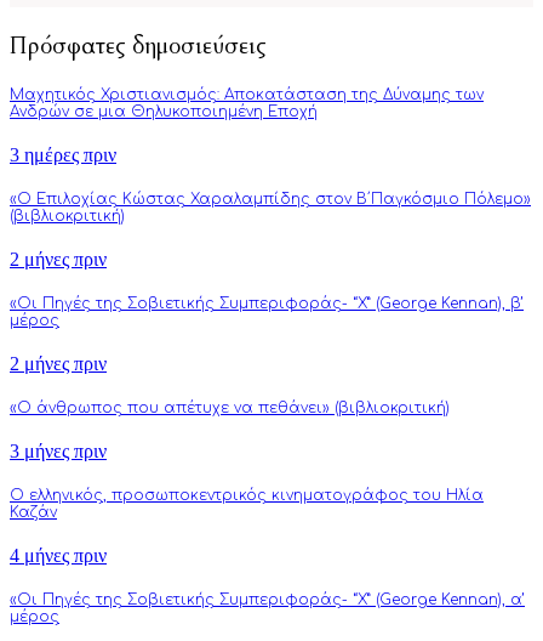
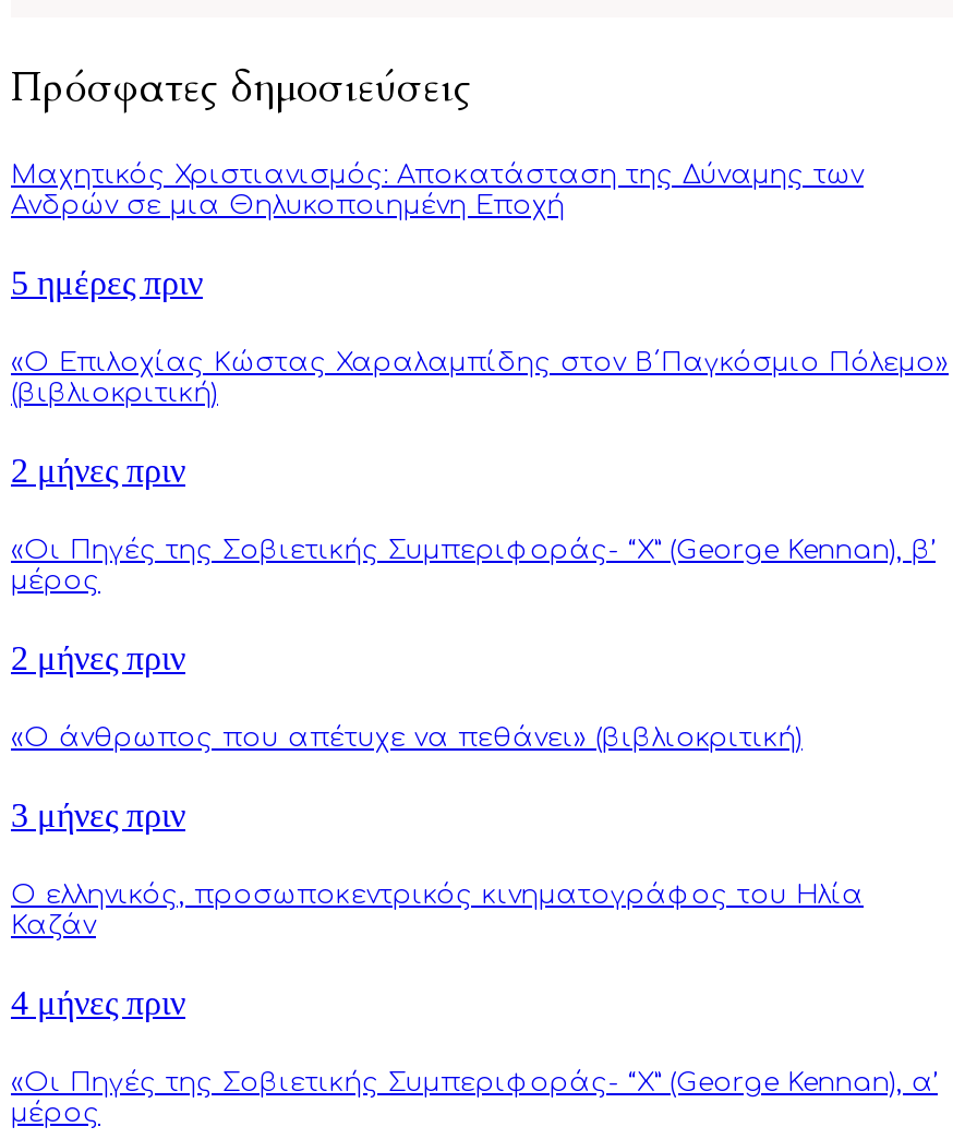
[10,145,116,165] 3 ημέρες πριν -> [11,264,203,301] 5 ημέρες πριν

